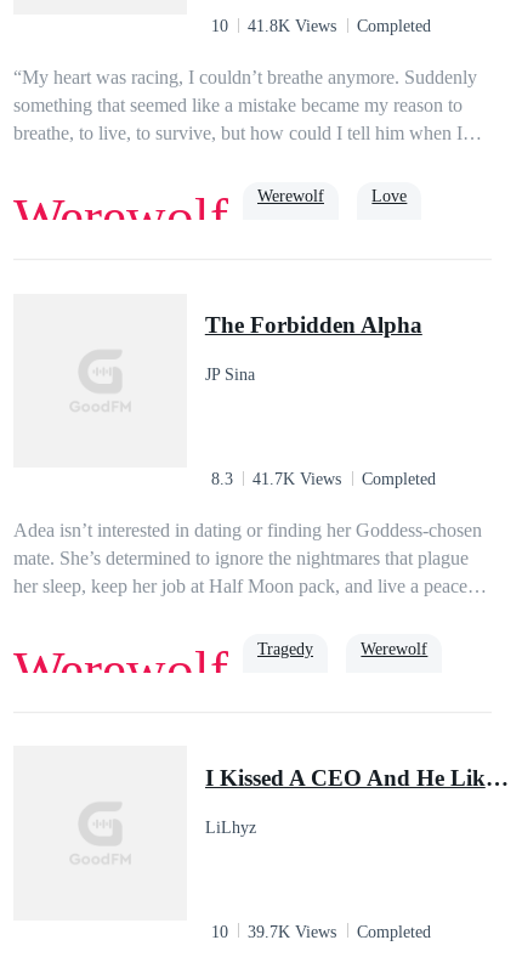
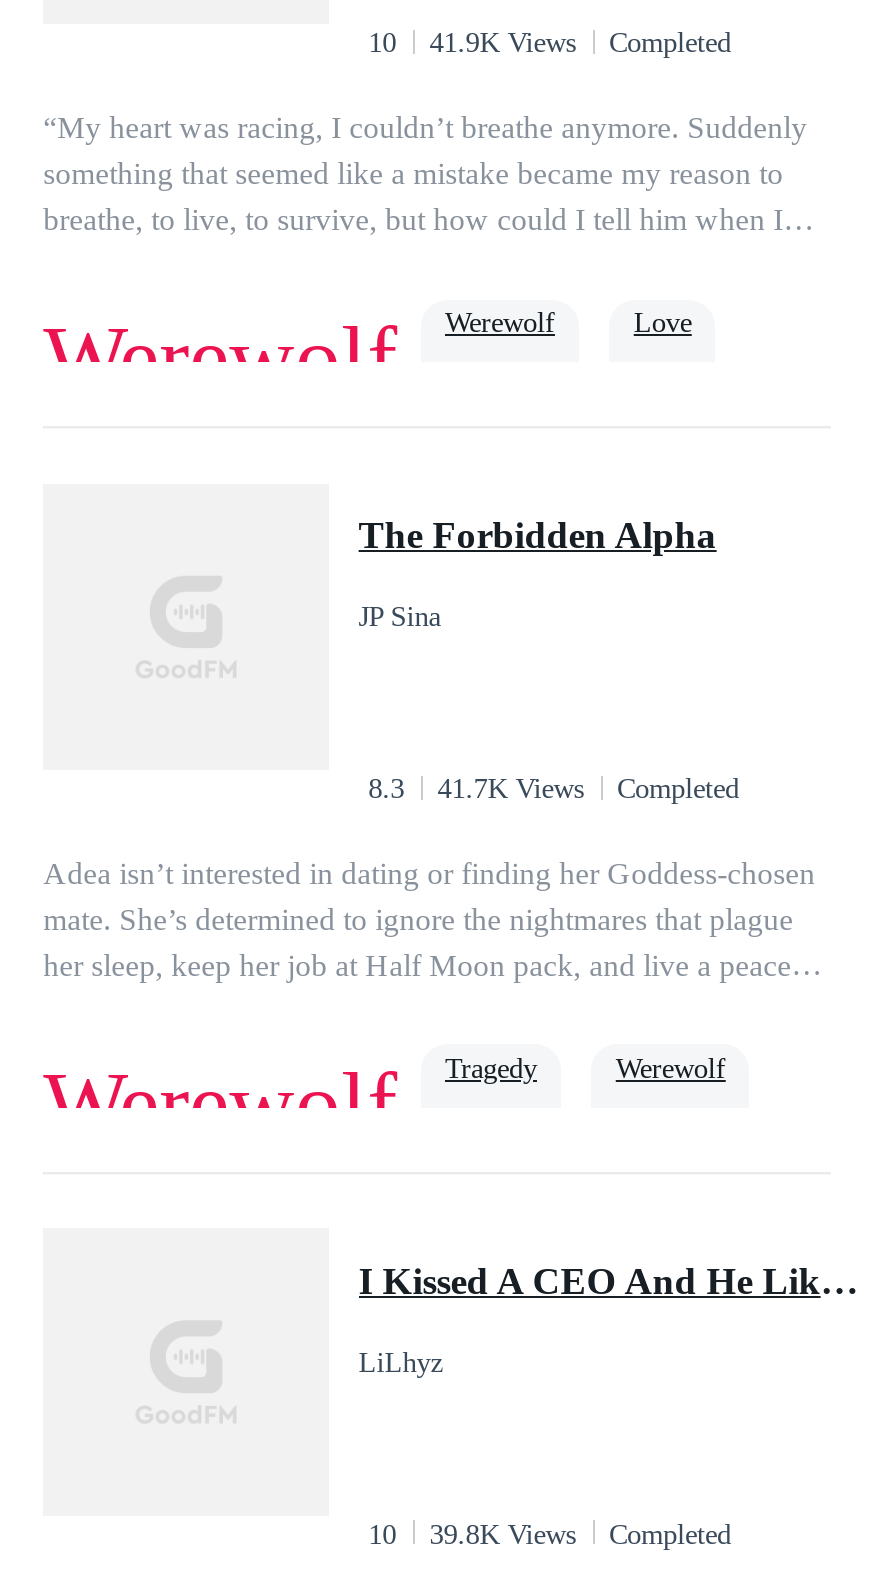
[211,16,431,36] 10 41.8K Views Completed -> [368,27,731,59] 10 41.9K Views Completed
[211,922,431,941] 10 39.7K Views Completed -> [368,1518,731,1550] 10 39.8K Views Completed

